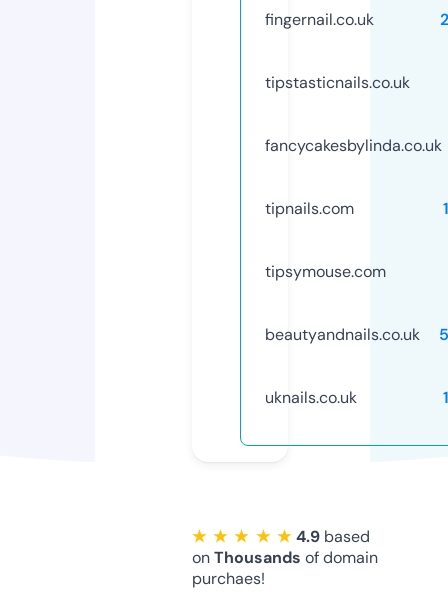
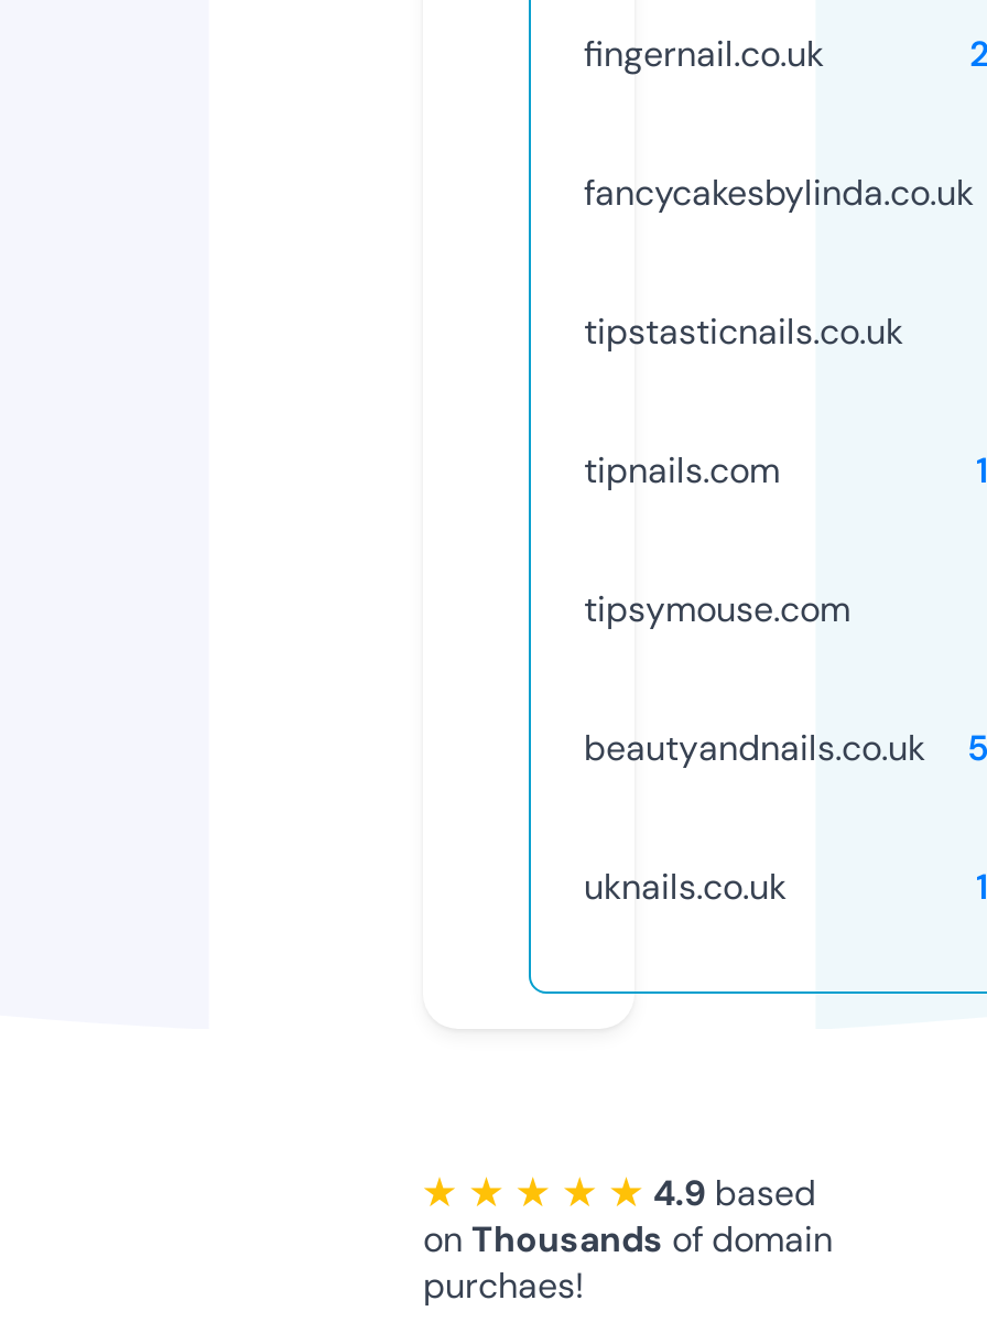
moved [265,72,410,93] -> [584,308,903,354]: tipstasticnails.co.uk
moved [265,135,442,156] -> [584,169,974,215]: fancycakesbylinda.co.uk

